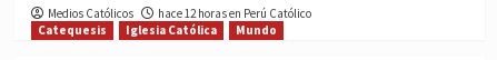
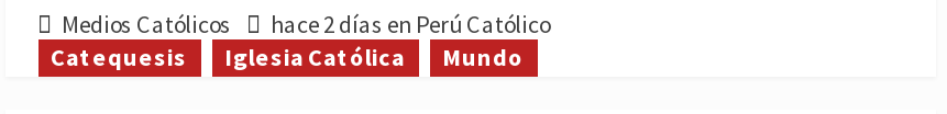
[157,6,311,22] hace 12 horas en Perú Católico -> [271,10,550,41] hace 2 días en Perú Católico

